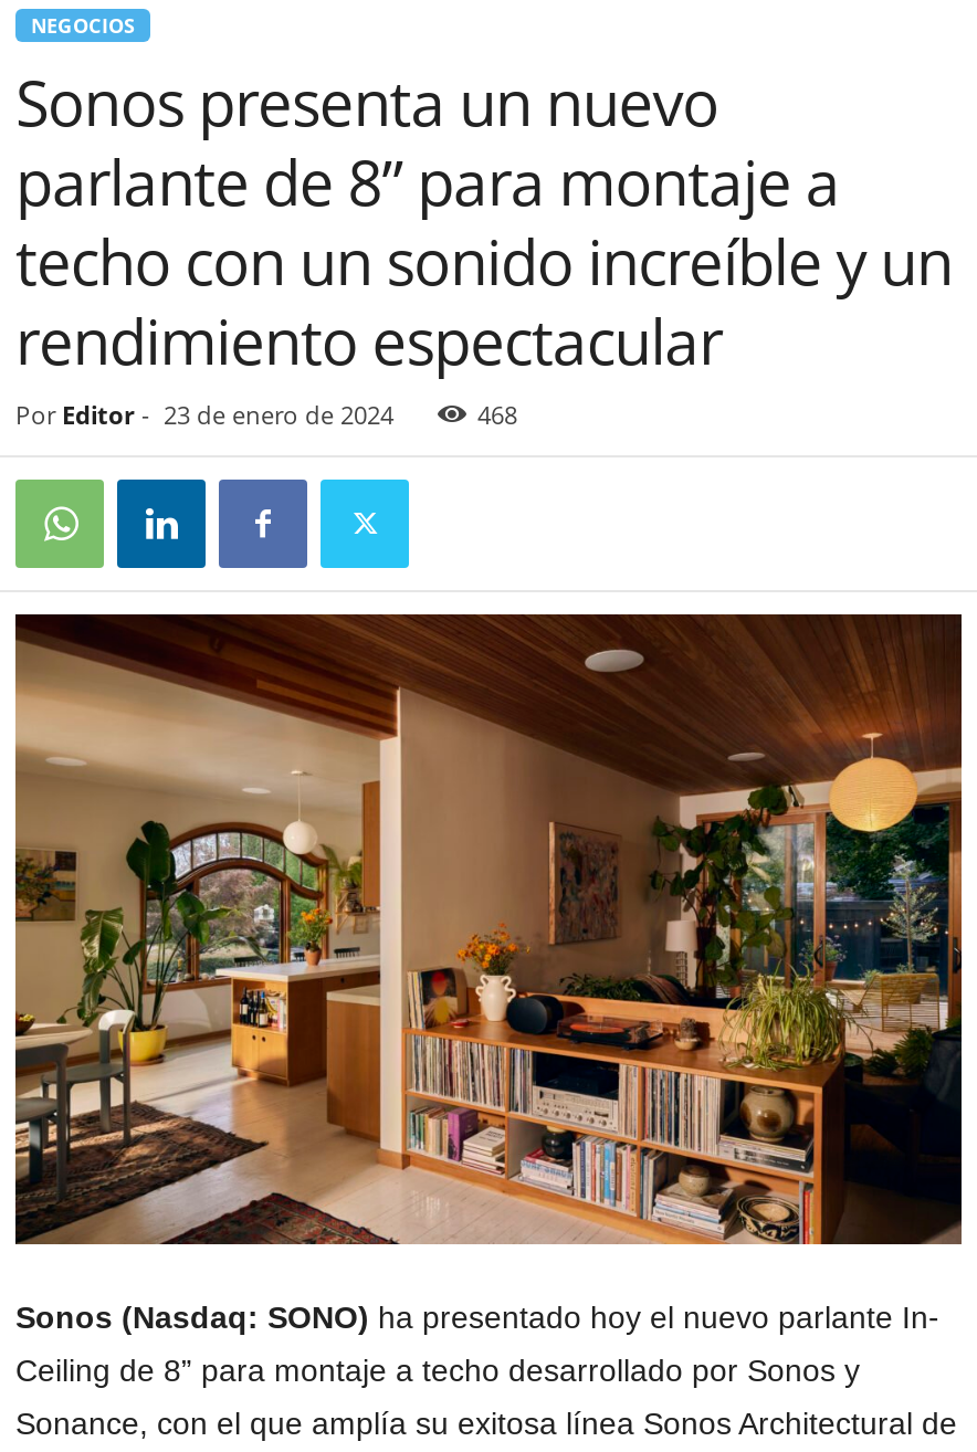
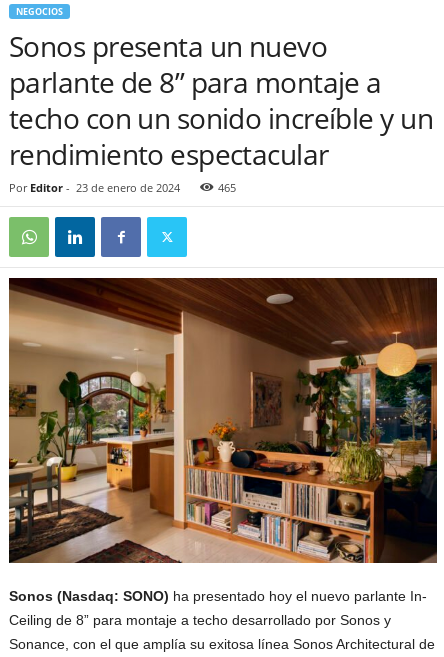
[477,398,517,431] 468 -> [218,180,236,195] 465

